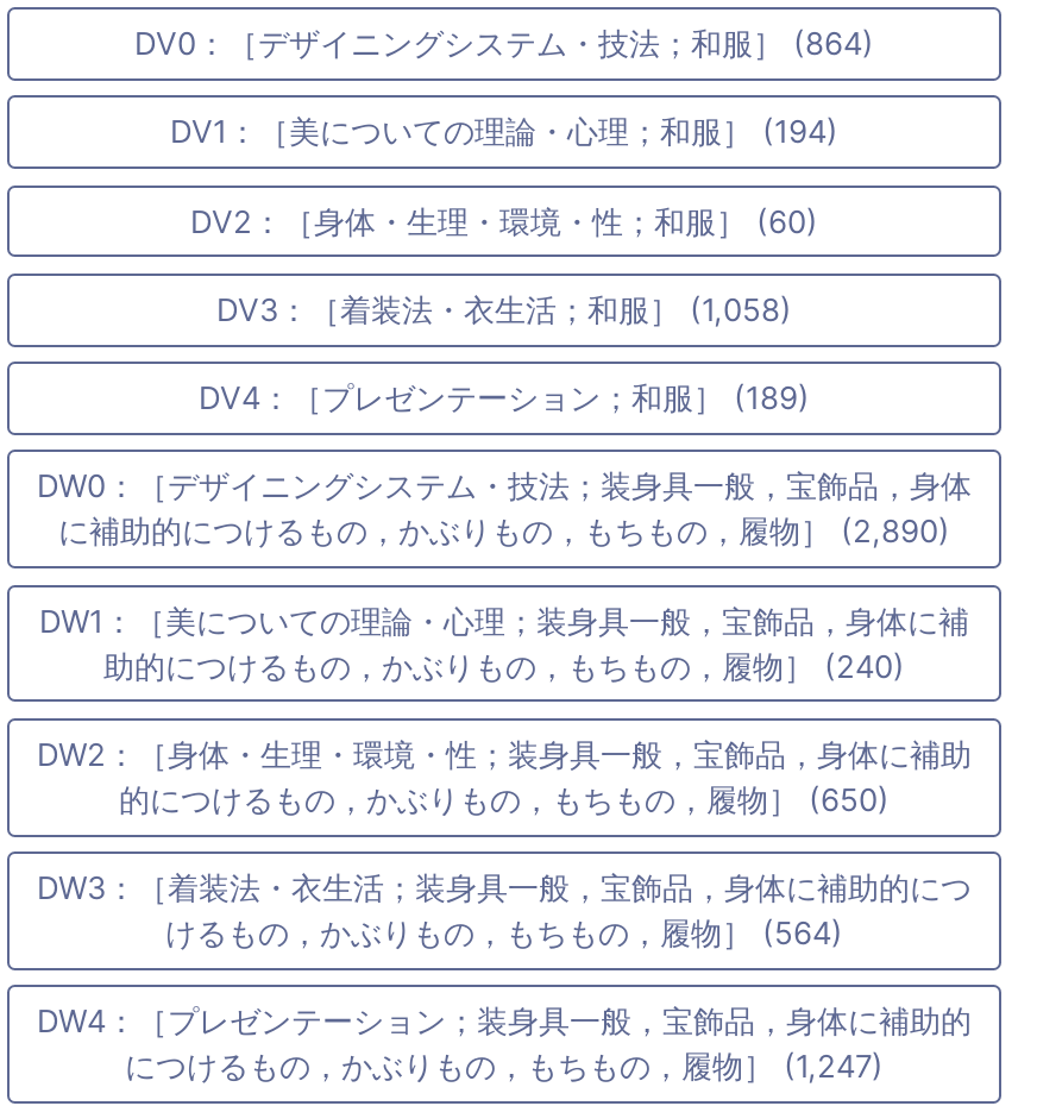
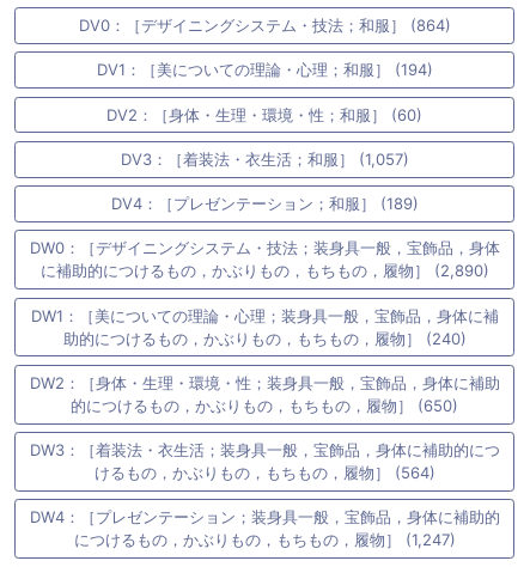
[216,290,792,328] DV3：［着装法・衣生活；和服］ (1,058) -> [120,149,409,168] DV3：［着装法・衣生活；和服］ (1,057)

